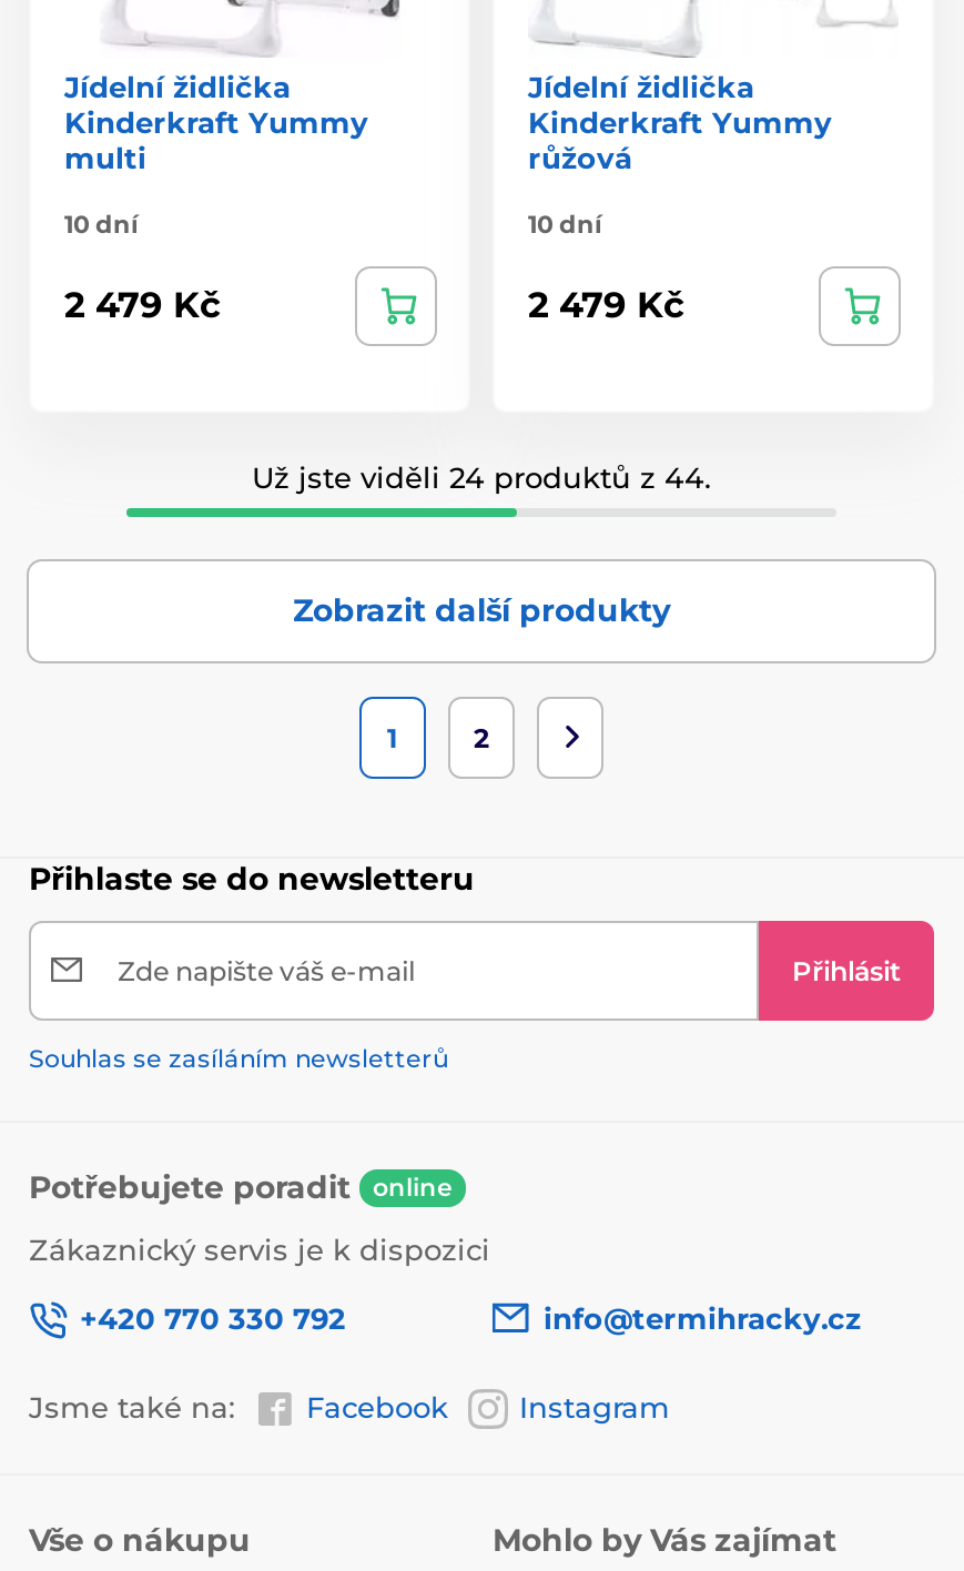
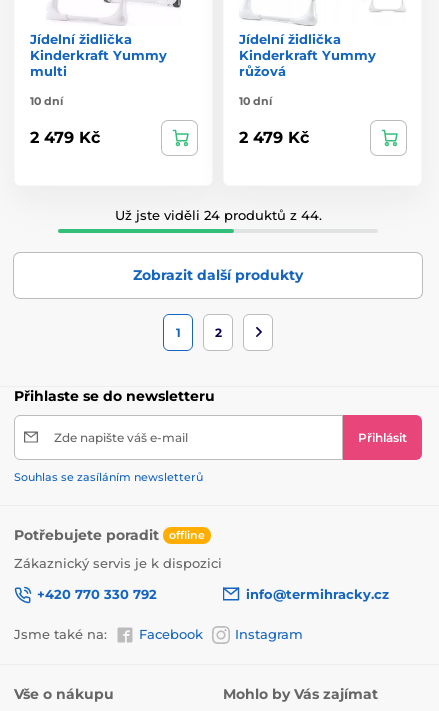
[29,1166,453,1206] Potřebujete poradit online -> [14,525,205,543] Potřebujete poradit offline

